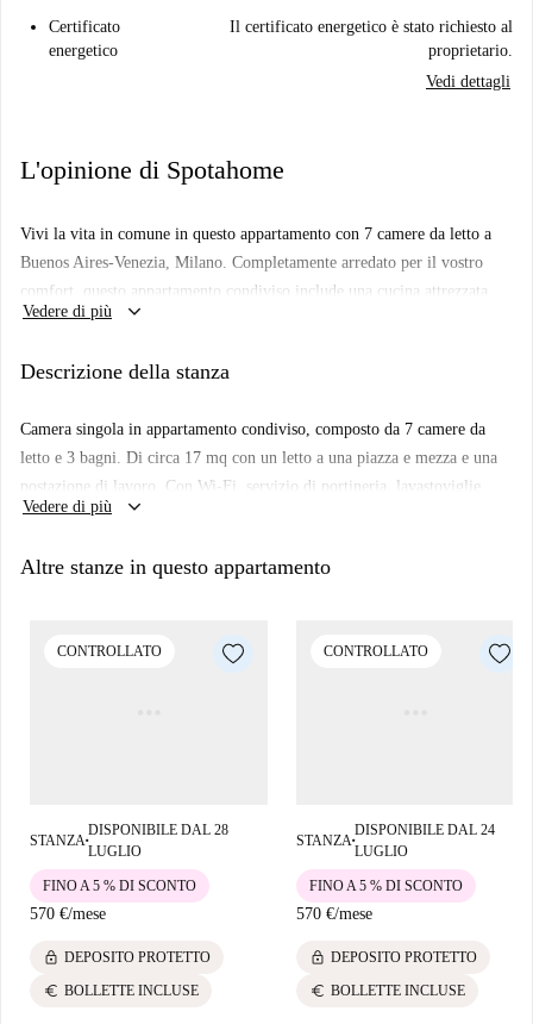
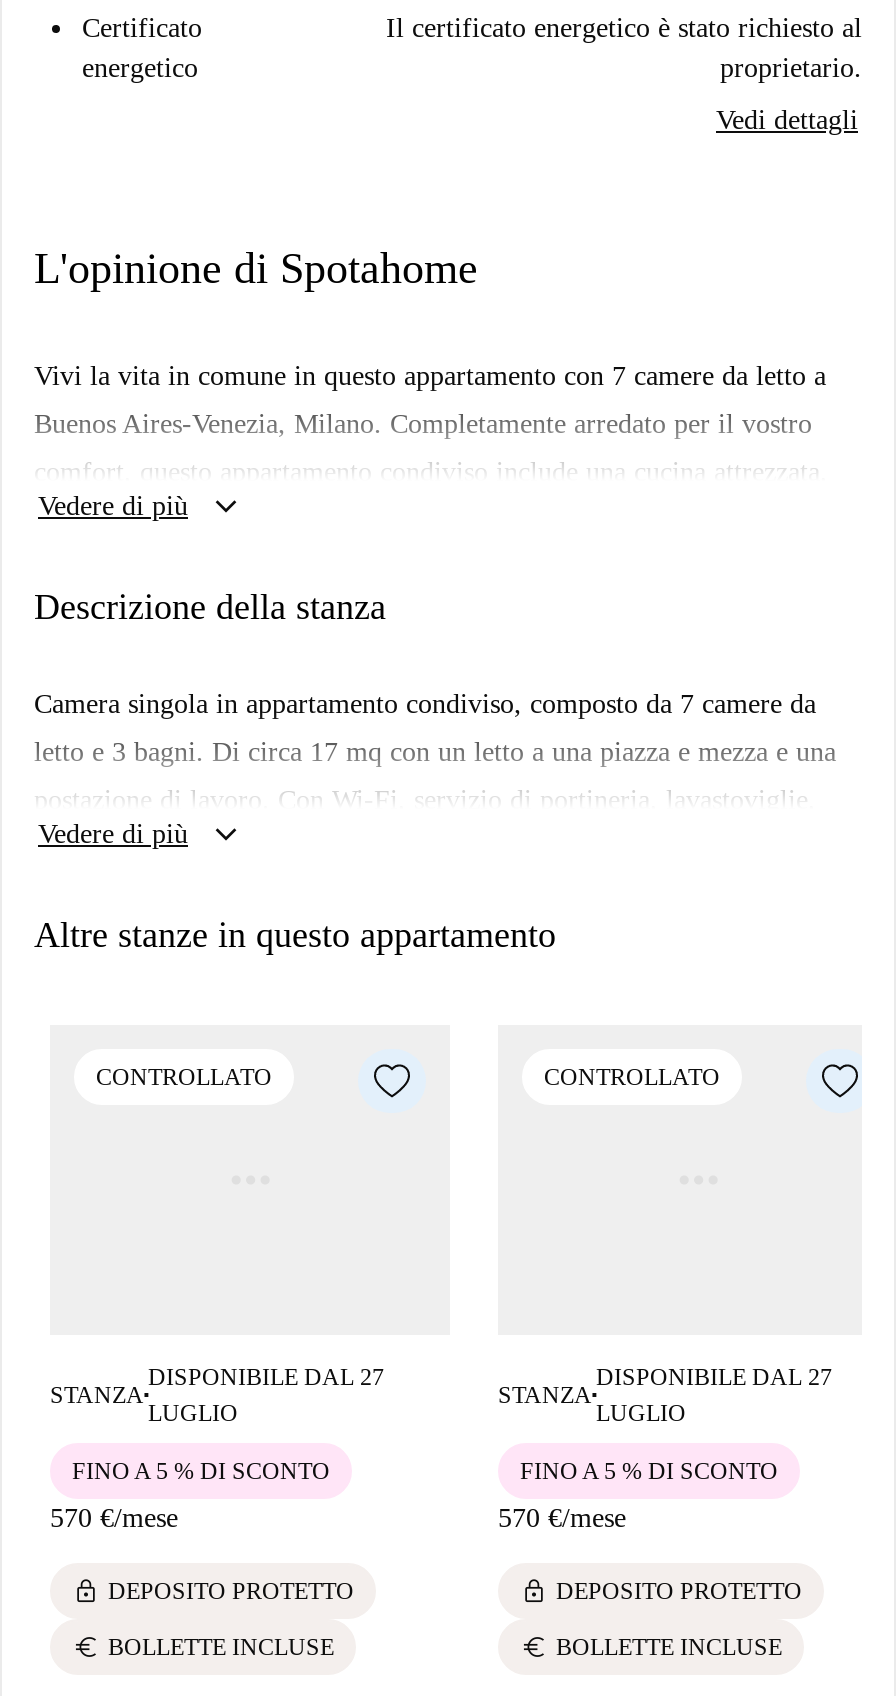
[88,821,228,838] DISPONIBILE DAL 28 -> [148,1362,384,1390] DISPONIBILE DAL 27
[355,821,495,838] DISPONIBILE DAL 24 -> [596,1362,832,1390] DISPONIBILE DAL 27

